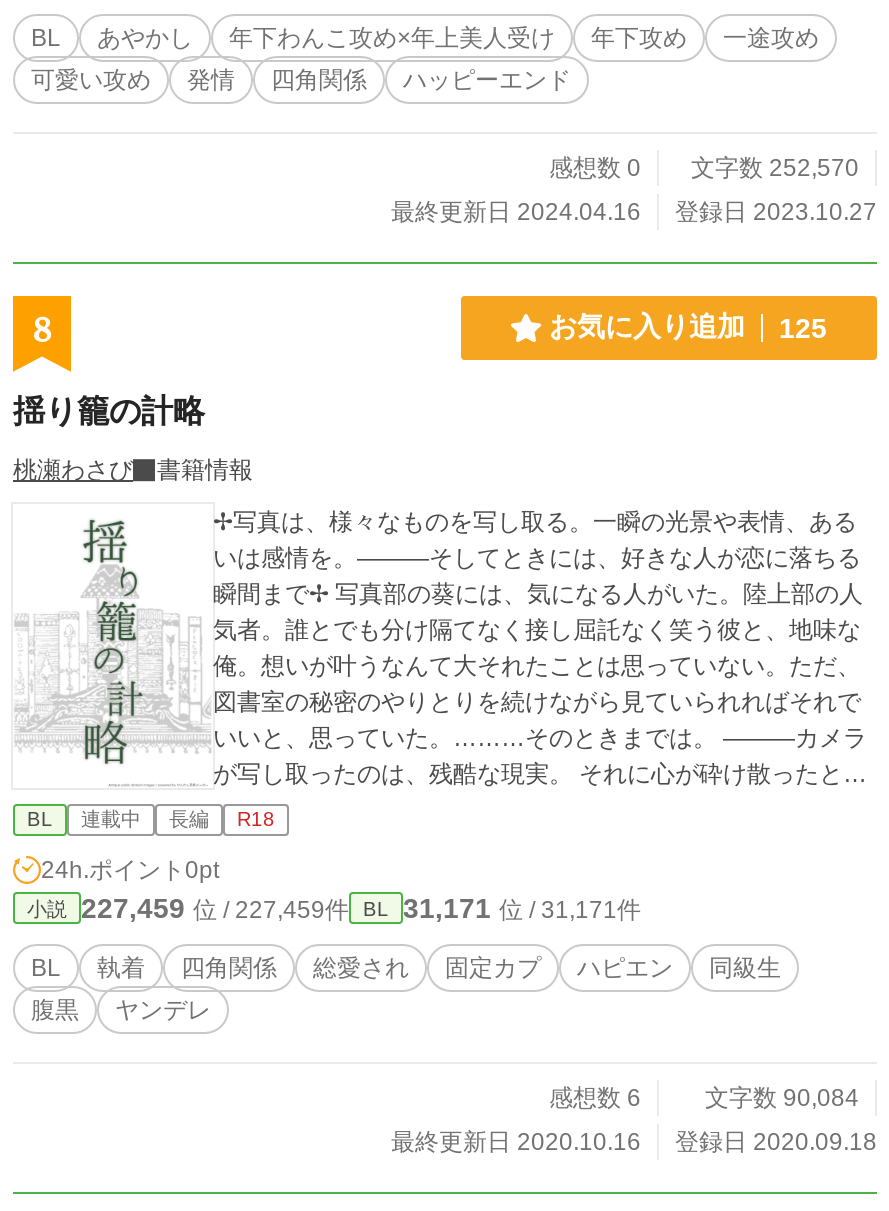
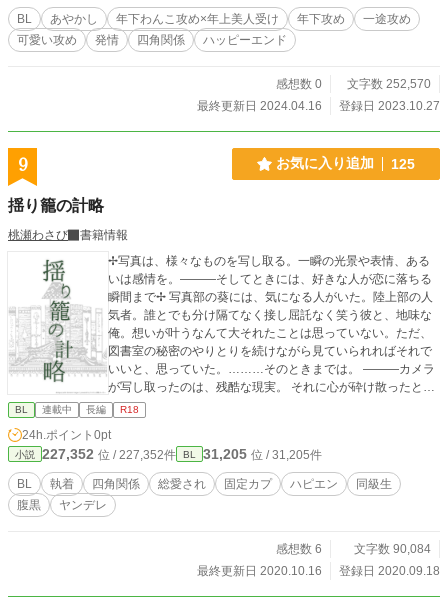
[32,310,52,350] 8 -> [17,155,27,175] 9
[81,892,349,924] 227,459位 / 227,459件 -> [42,446,176,462] 227,352位 / 227,352件
[403,892,641,924] 31,171位 / 31,171件 -> [203,446,322,462] 31,205位 / 31,205件

